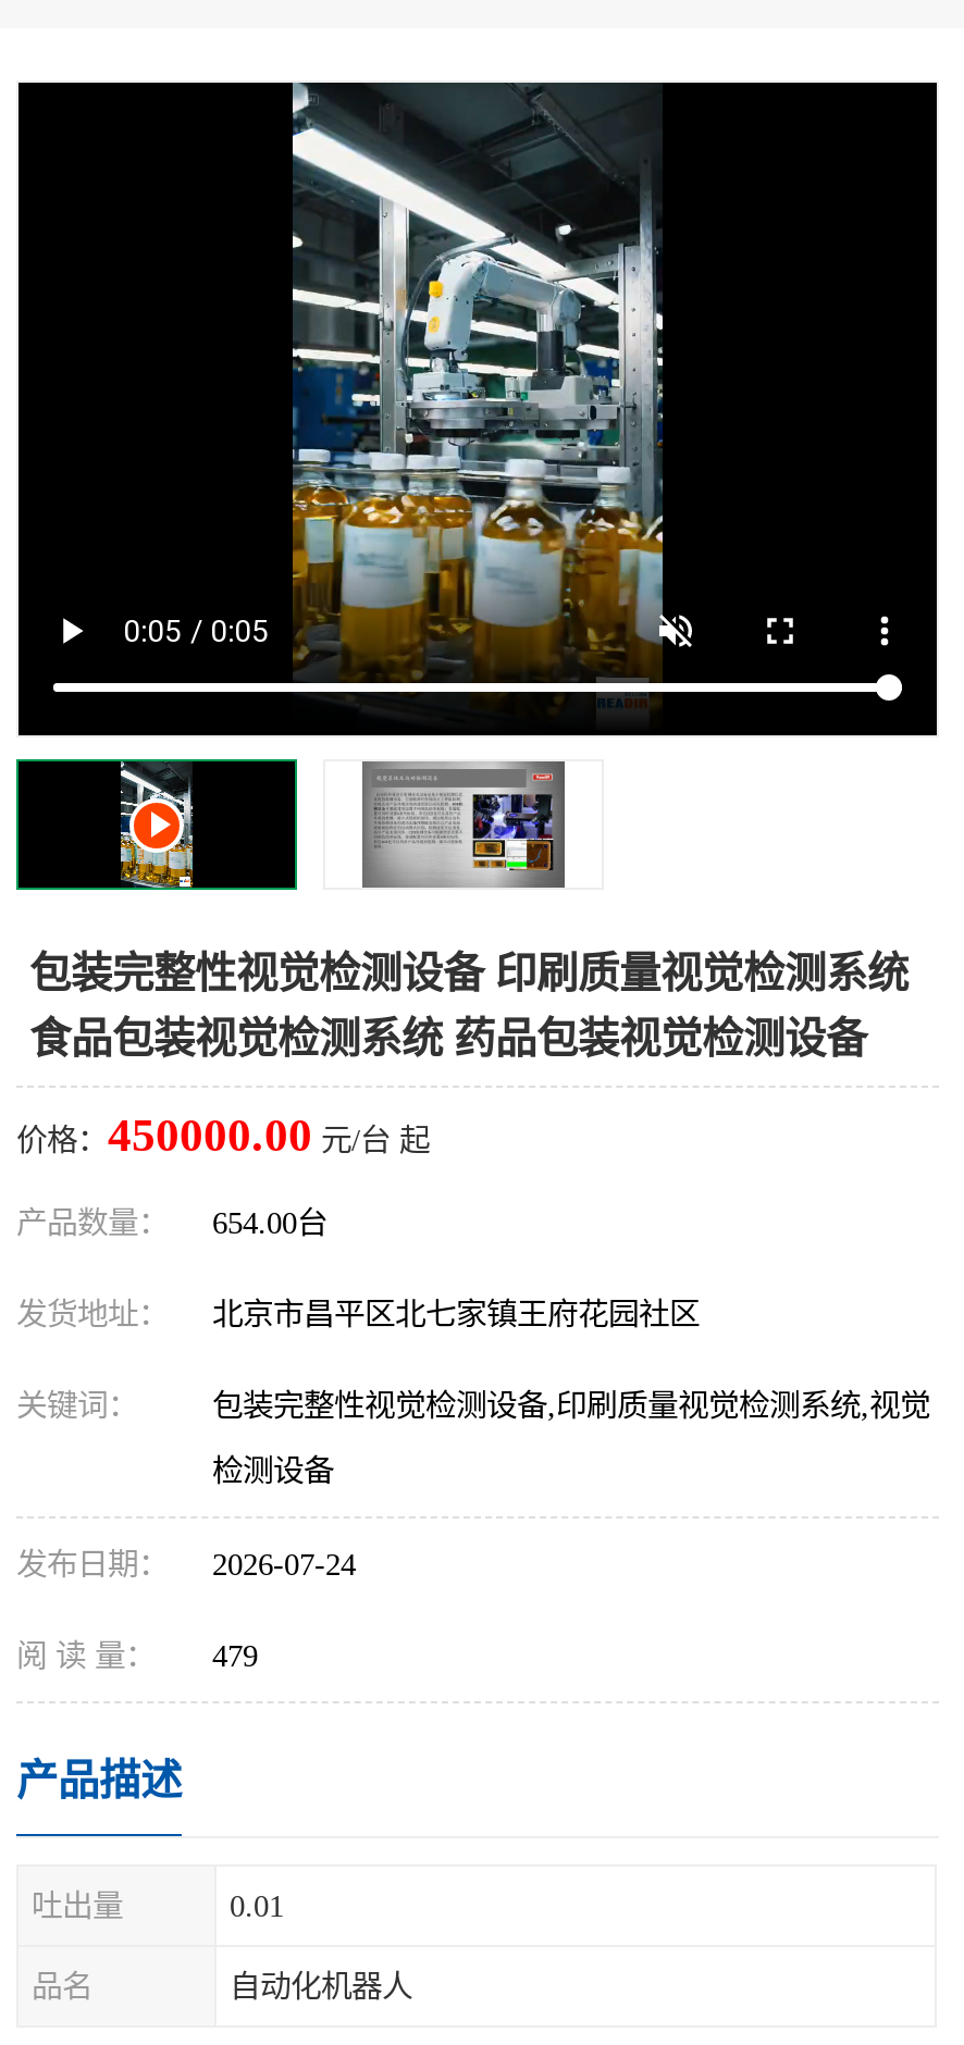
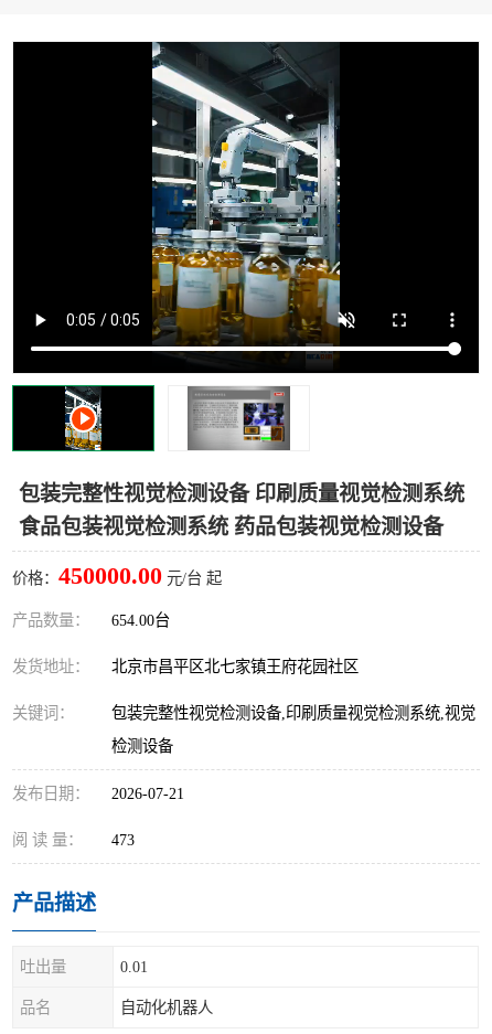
[16,1547,356,1582] 发布日期： 2026-07-24 -> [12,785,184,802] 发布日期： 2026-07-21
[16,1638,258,1673] 阅 读 量： 479 -> [12,831,135,849] 阅 读 量： 473

